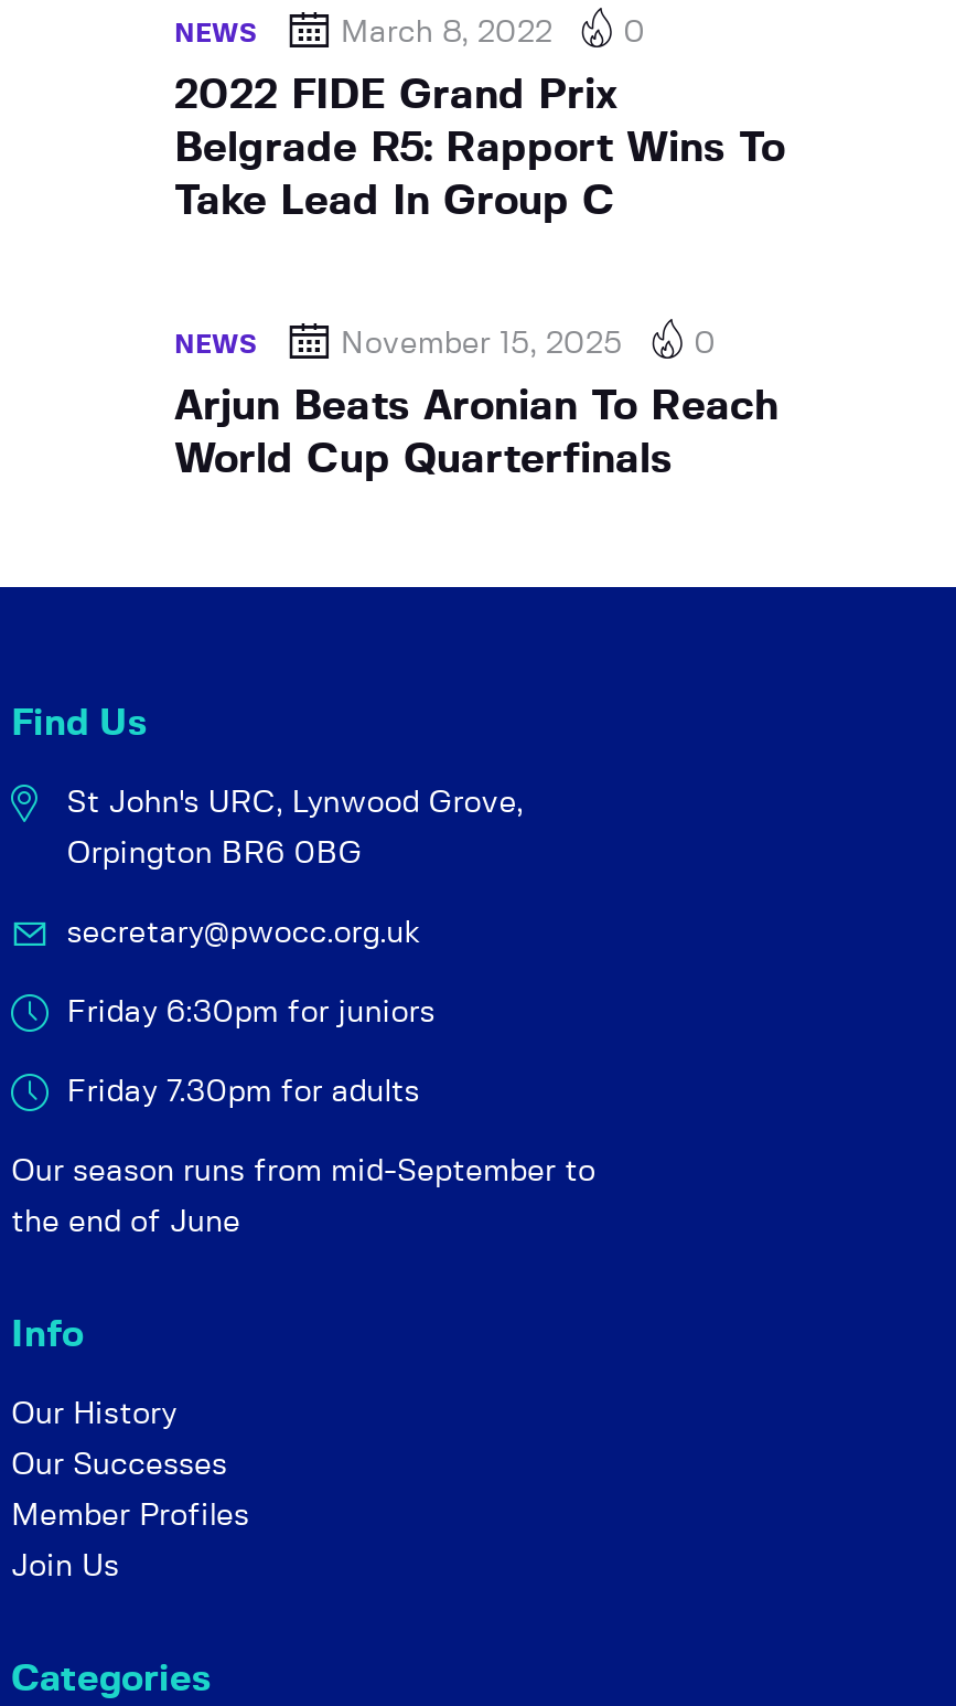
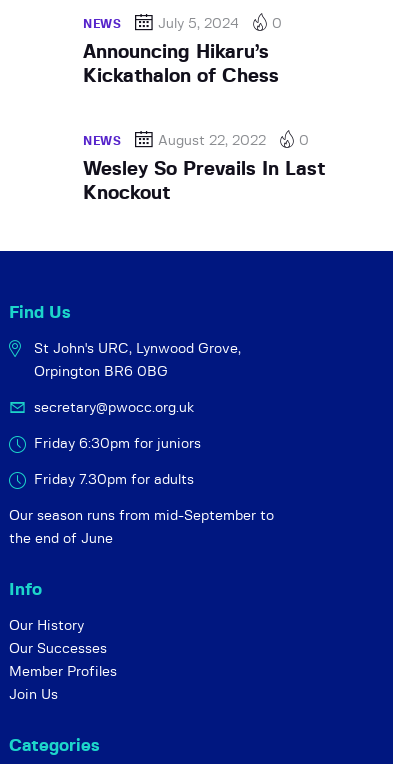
[340,17,552,48] March 8, 2022 -> [158,17,239,31] July 5, 2024
[174,74,785,222] 2022 FIDE Grand Prix | Belgrade R5: Rapport Wins To | Take Lead In Group C -> [83,43,279,86] Announcing Hikaru’s | Kickathalon of Chess
[340,328,623,359] November 15, 2025 -> [158,134,266,148] August 22, 2022
[174,386,778,481] Arjun Beats Aronian To Reach | World Cup Quarterfinals -> [83,160,325,203] Wesley So Prevails In Last | Knockout

